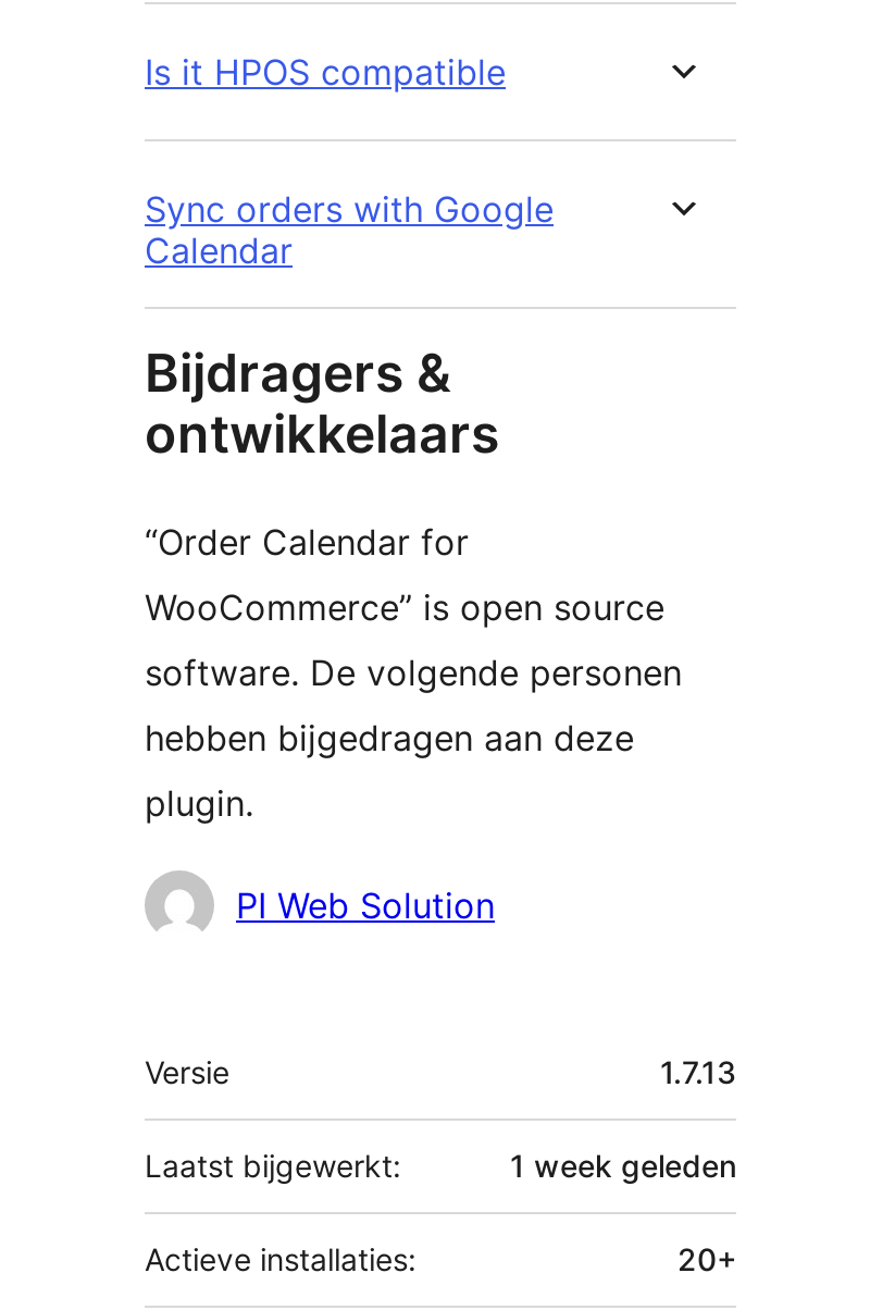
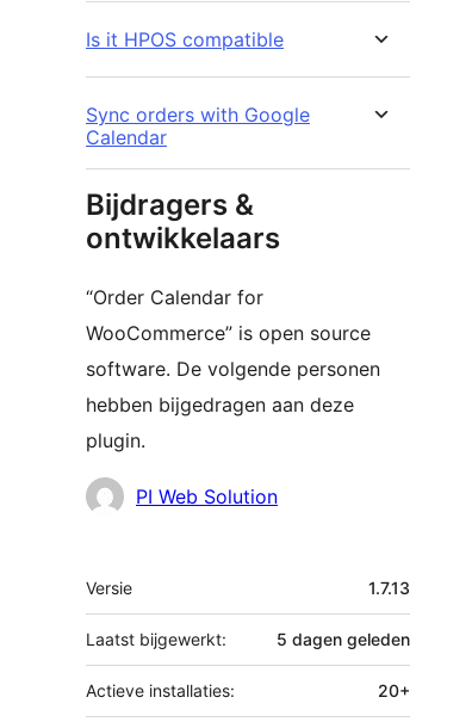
[510,1147,736,1184] 1 week geleden -> [277,629,410,649] 5 dagen geleden

